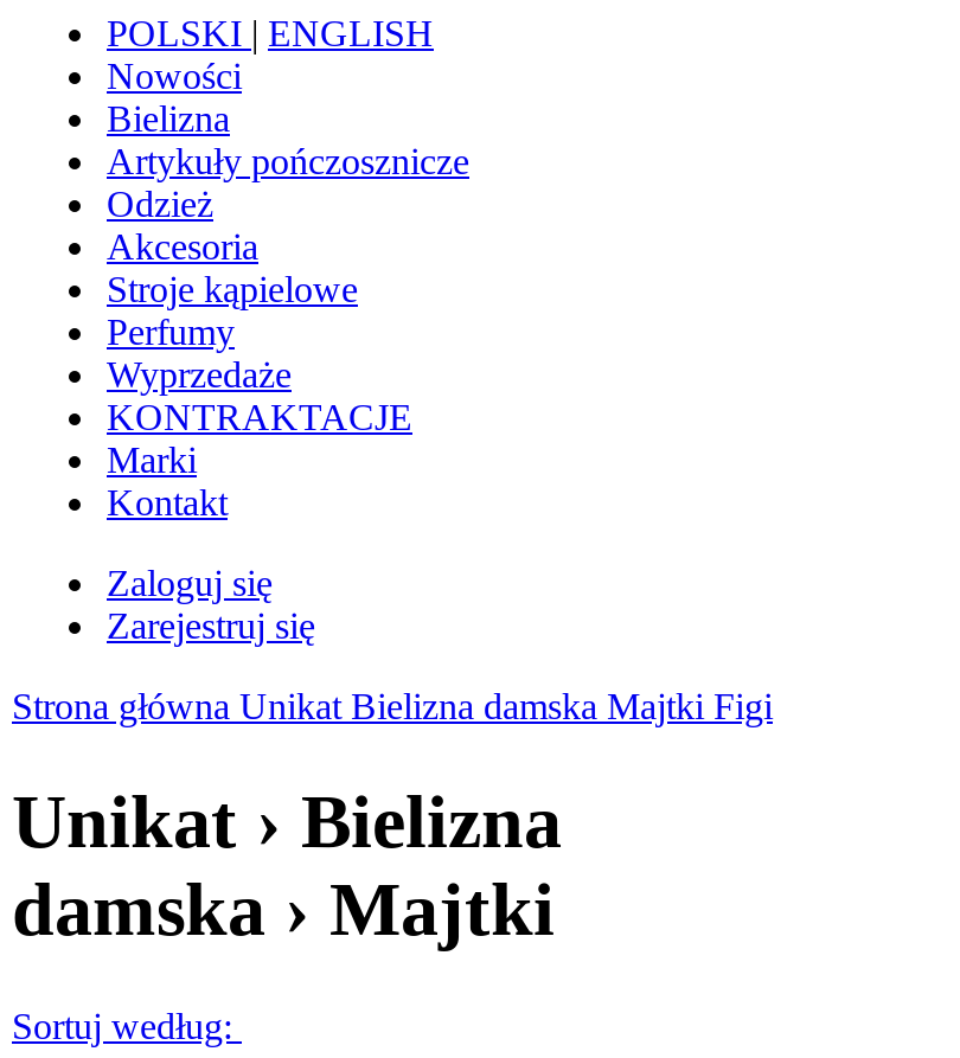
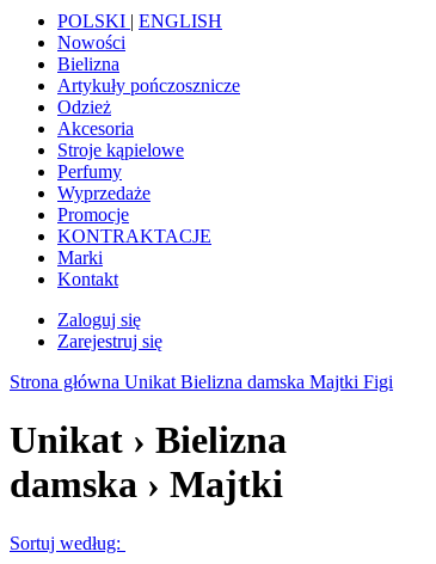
none -> [57,204,129,225] Promocje

